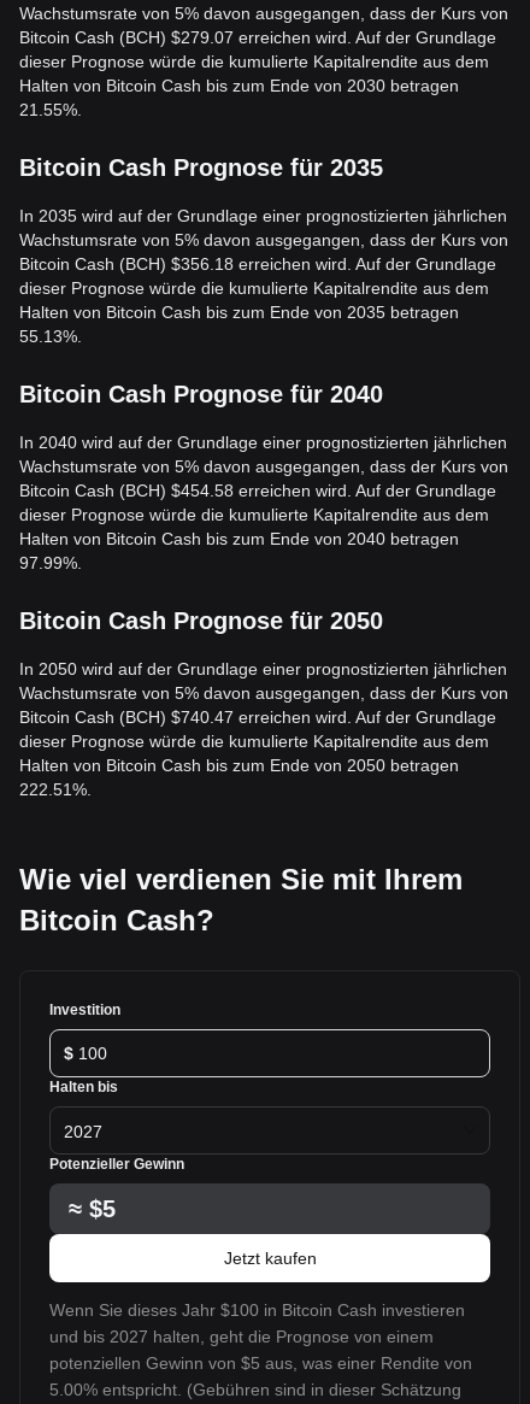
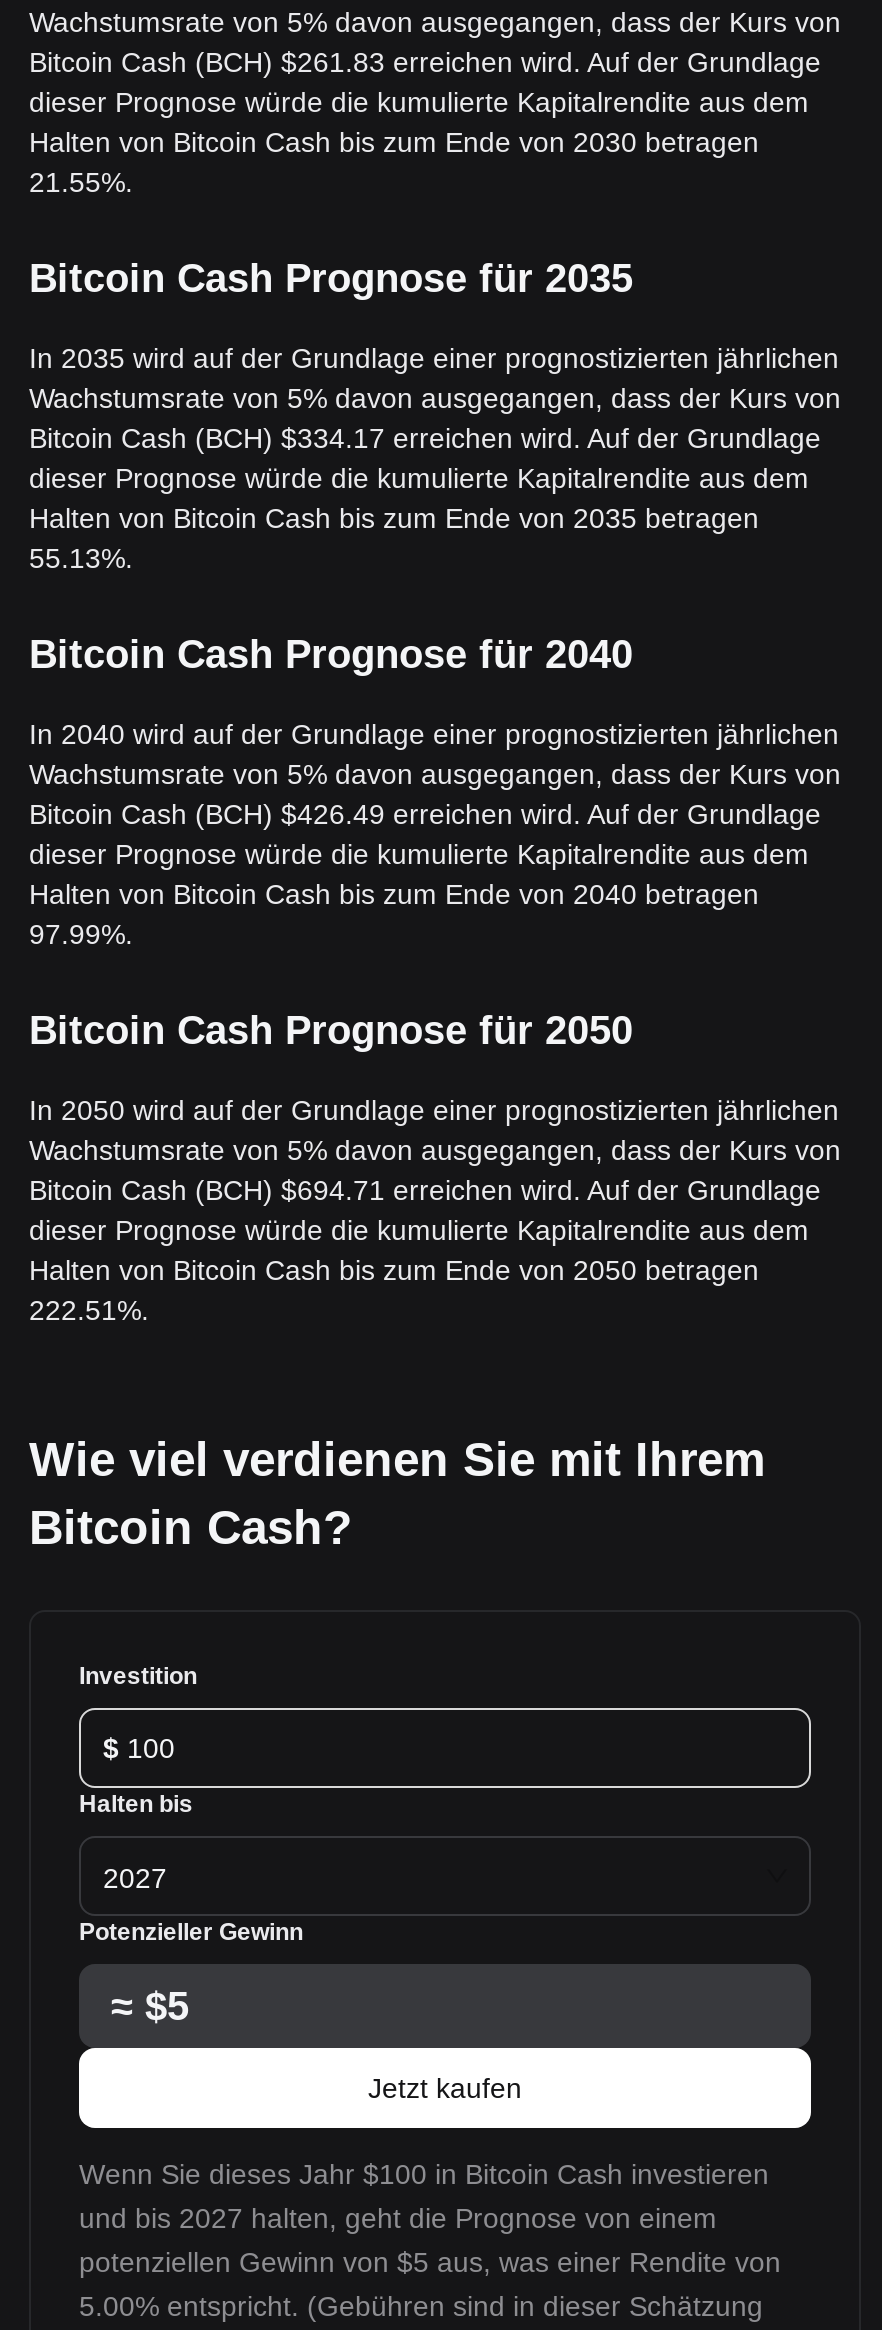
[19,28,496,47] Bitcoin Cash (BCH) $279.07 erreichen wird. Auf der Grundlage -> [29,46,821,78] Bitcoin Cash (BCH) $261.83 erreichen wird. Auf der Grundlage
[19,254,496,274] Bitcoin Cash (BCH) $356.18 erreichen wird. Auf der Grundlage -> [29,422,821,454] Bitcoin Cash (BCH) $334.17 erreichen wird. Auf der Grundlage
[19,481,496,500] Bitcoin Cash (BCH) $454.58 erreichen wird. Auf der Grundlage -> [29,798,821,830] Bitcoin Cash (BCH) $426.49 erreichen wird. Auf der Grundlage
[19,707,496,727] Bitcoin Cash (BCH) $740.47 erreichen wird. Auf der Grundlage -> [29,1174,821,1206] Bitcoin Cash (BCH) $694.71 erreichen wird. Auf der Grundlage

